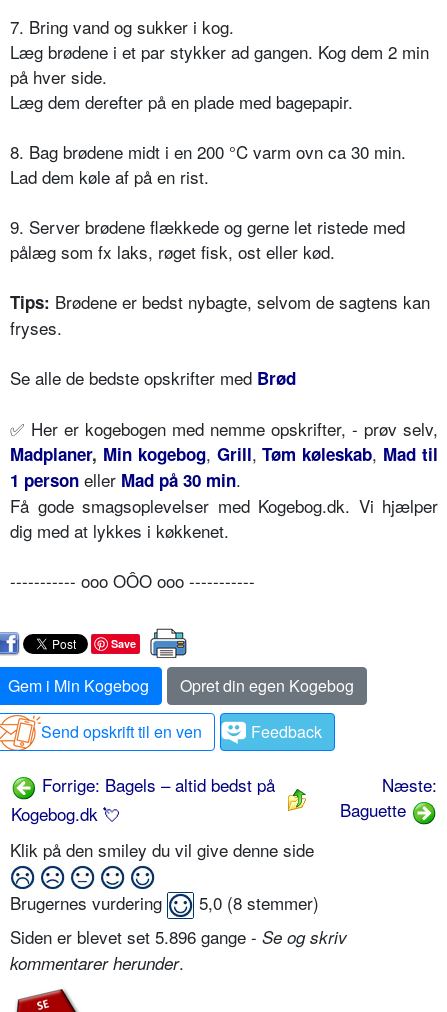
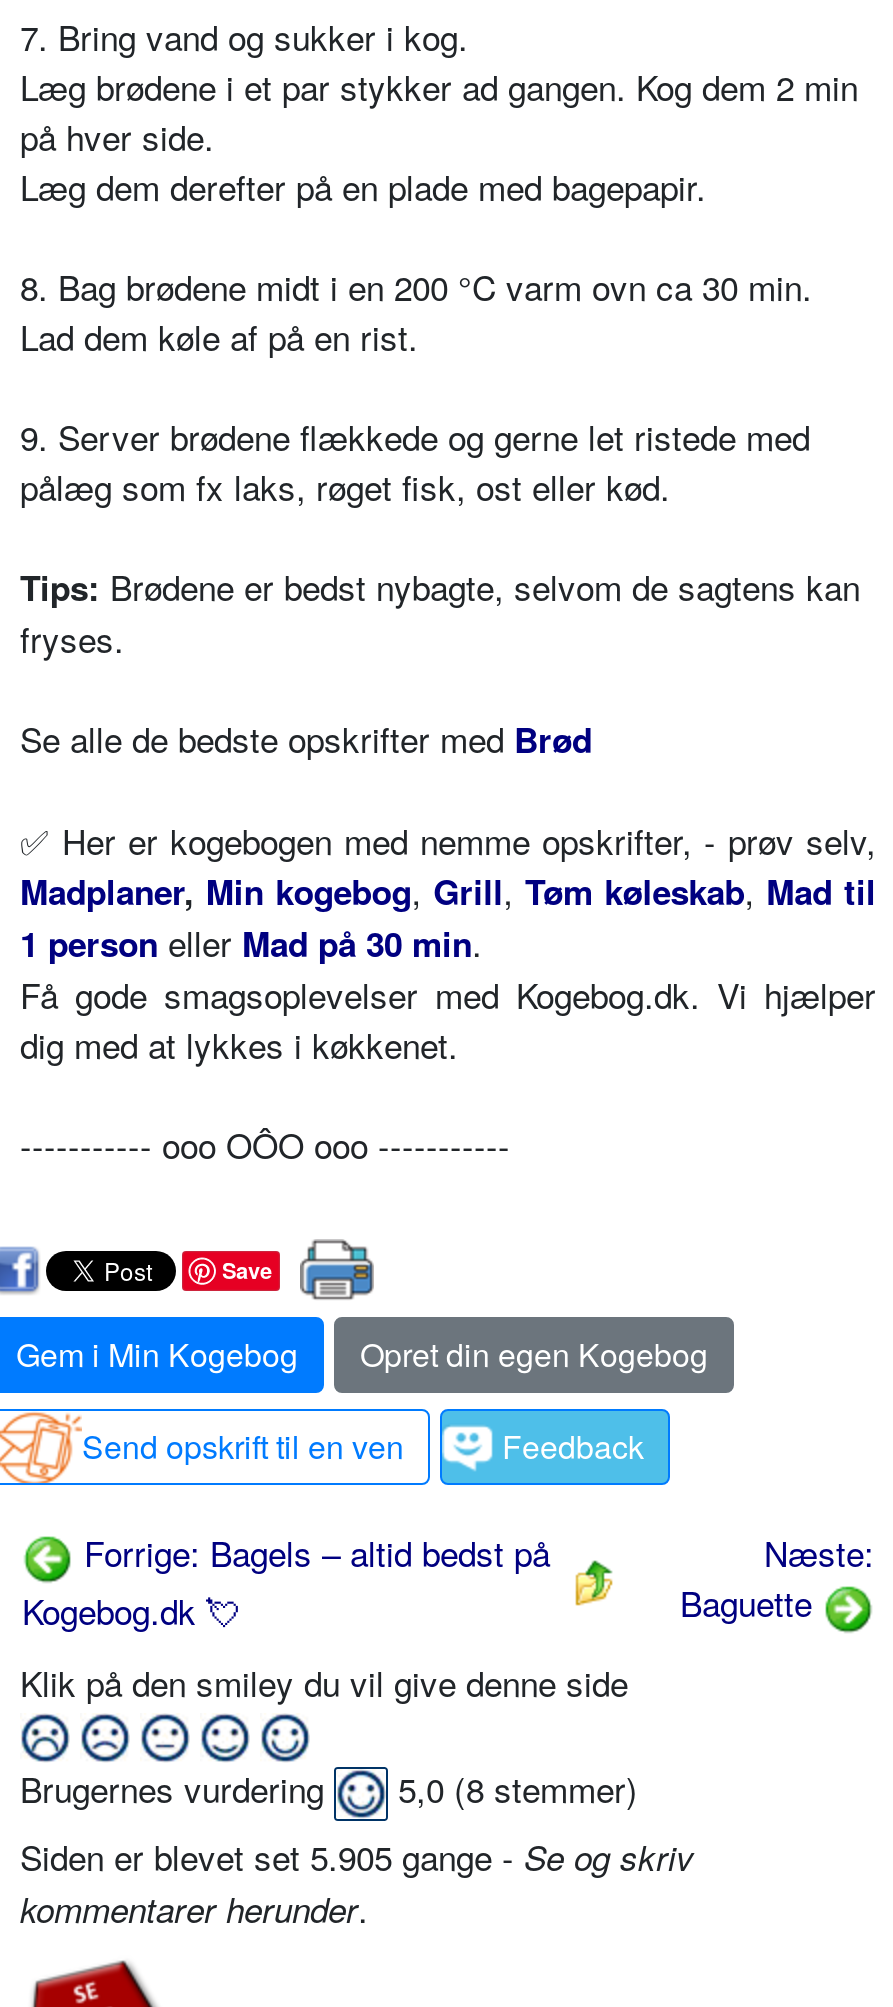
[10,924,347,949] Siden er blevet set 5.896 gange - Se og skriv -> [20,1831,694,1881] Siden er blevet set 5.905 gange - Se og skriv

